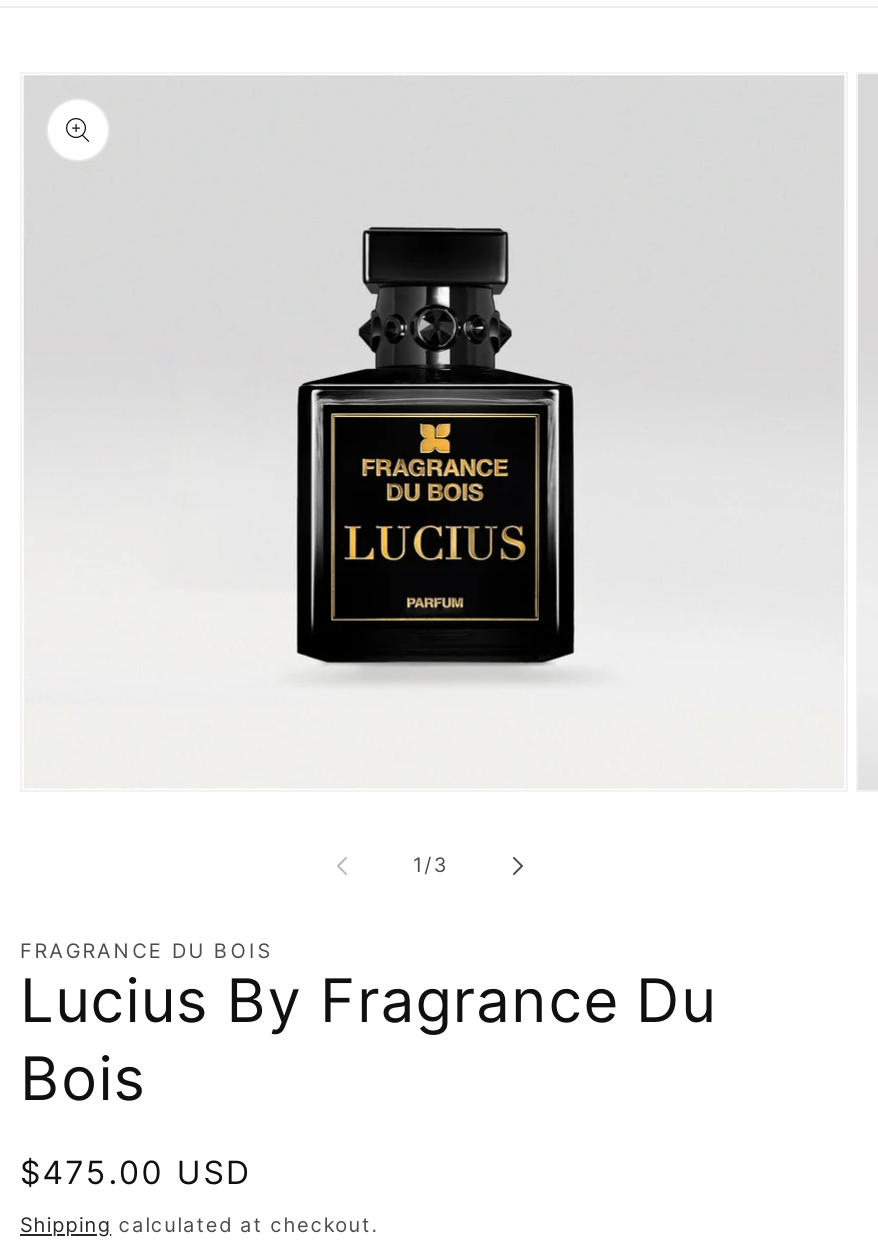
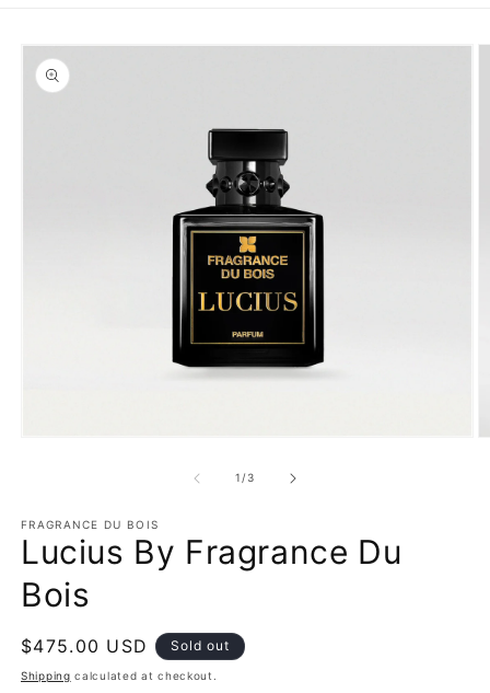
none -> [170,637,229,653] Sold out

